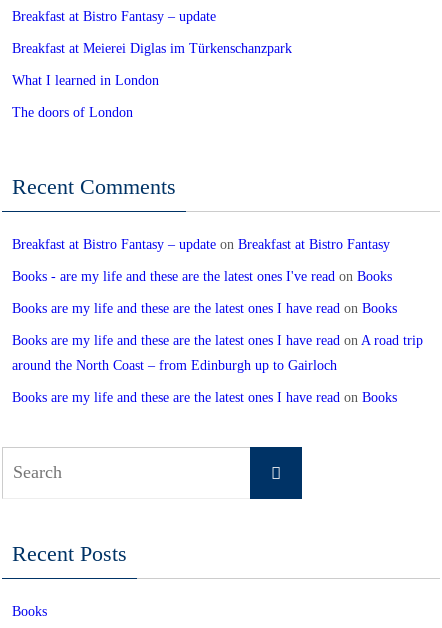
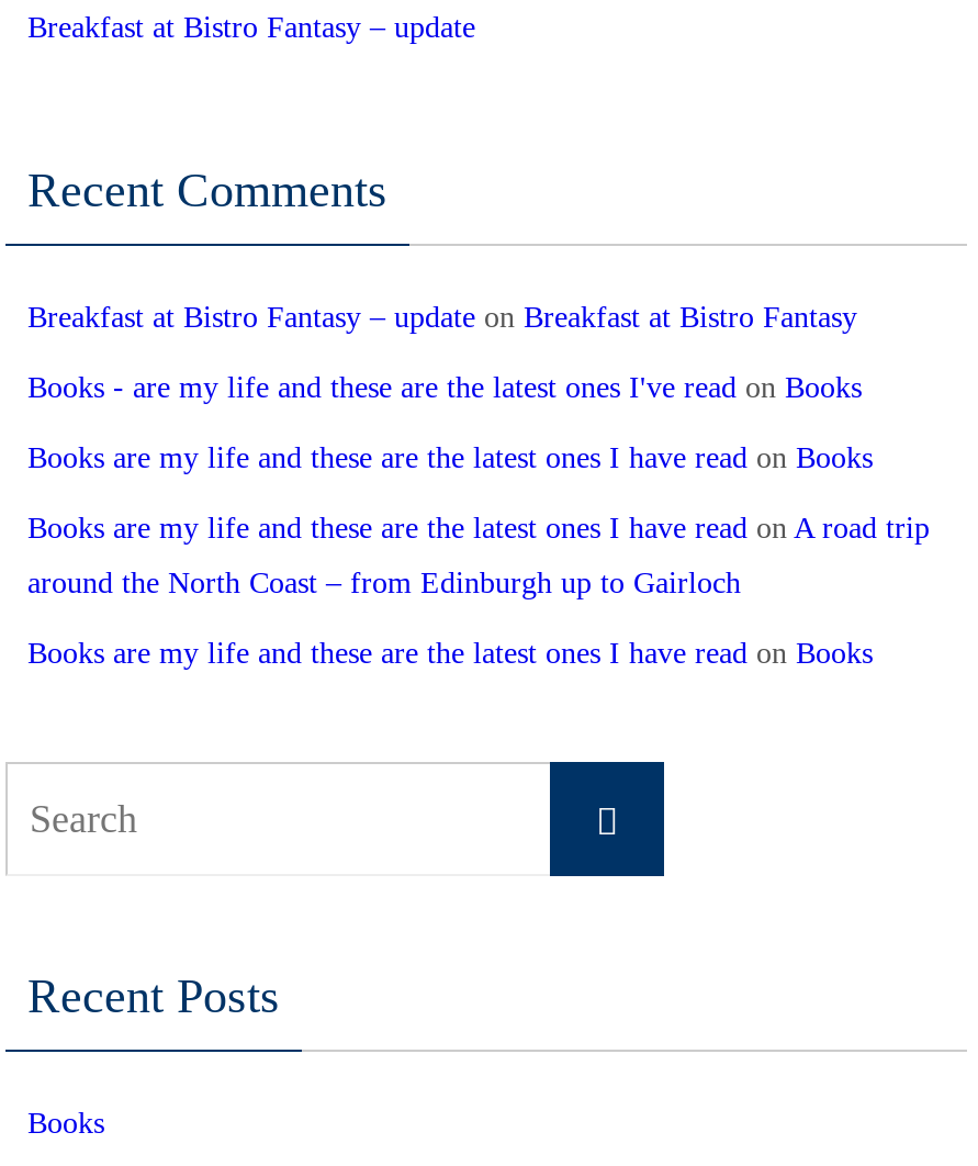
[12,41,292,120] Breakfast at Meierei Diglas im Türkenschanzpark | What I learned in London | The doors of London -> none

